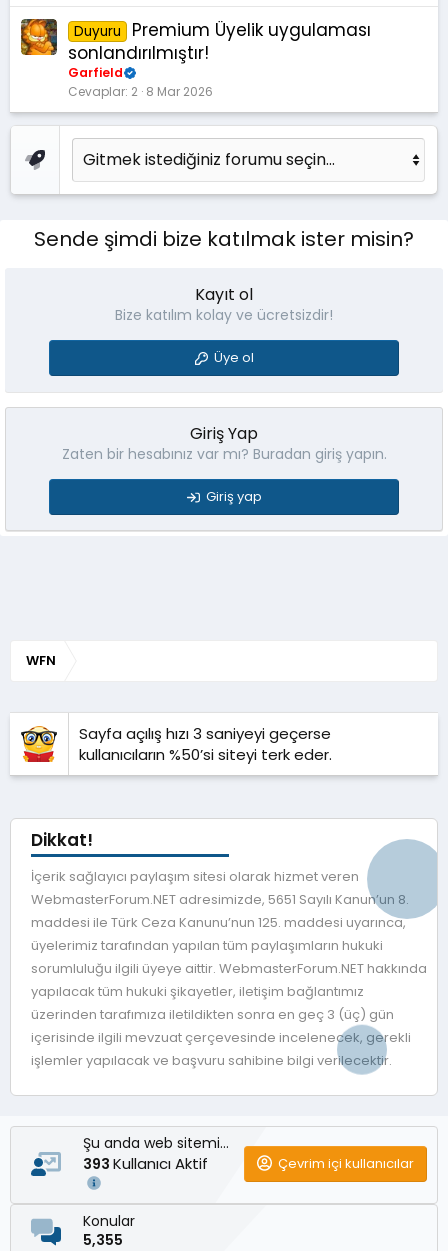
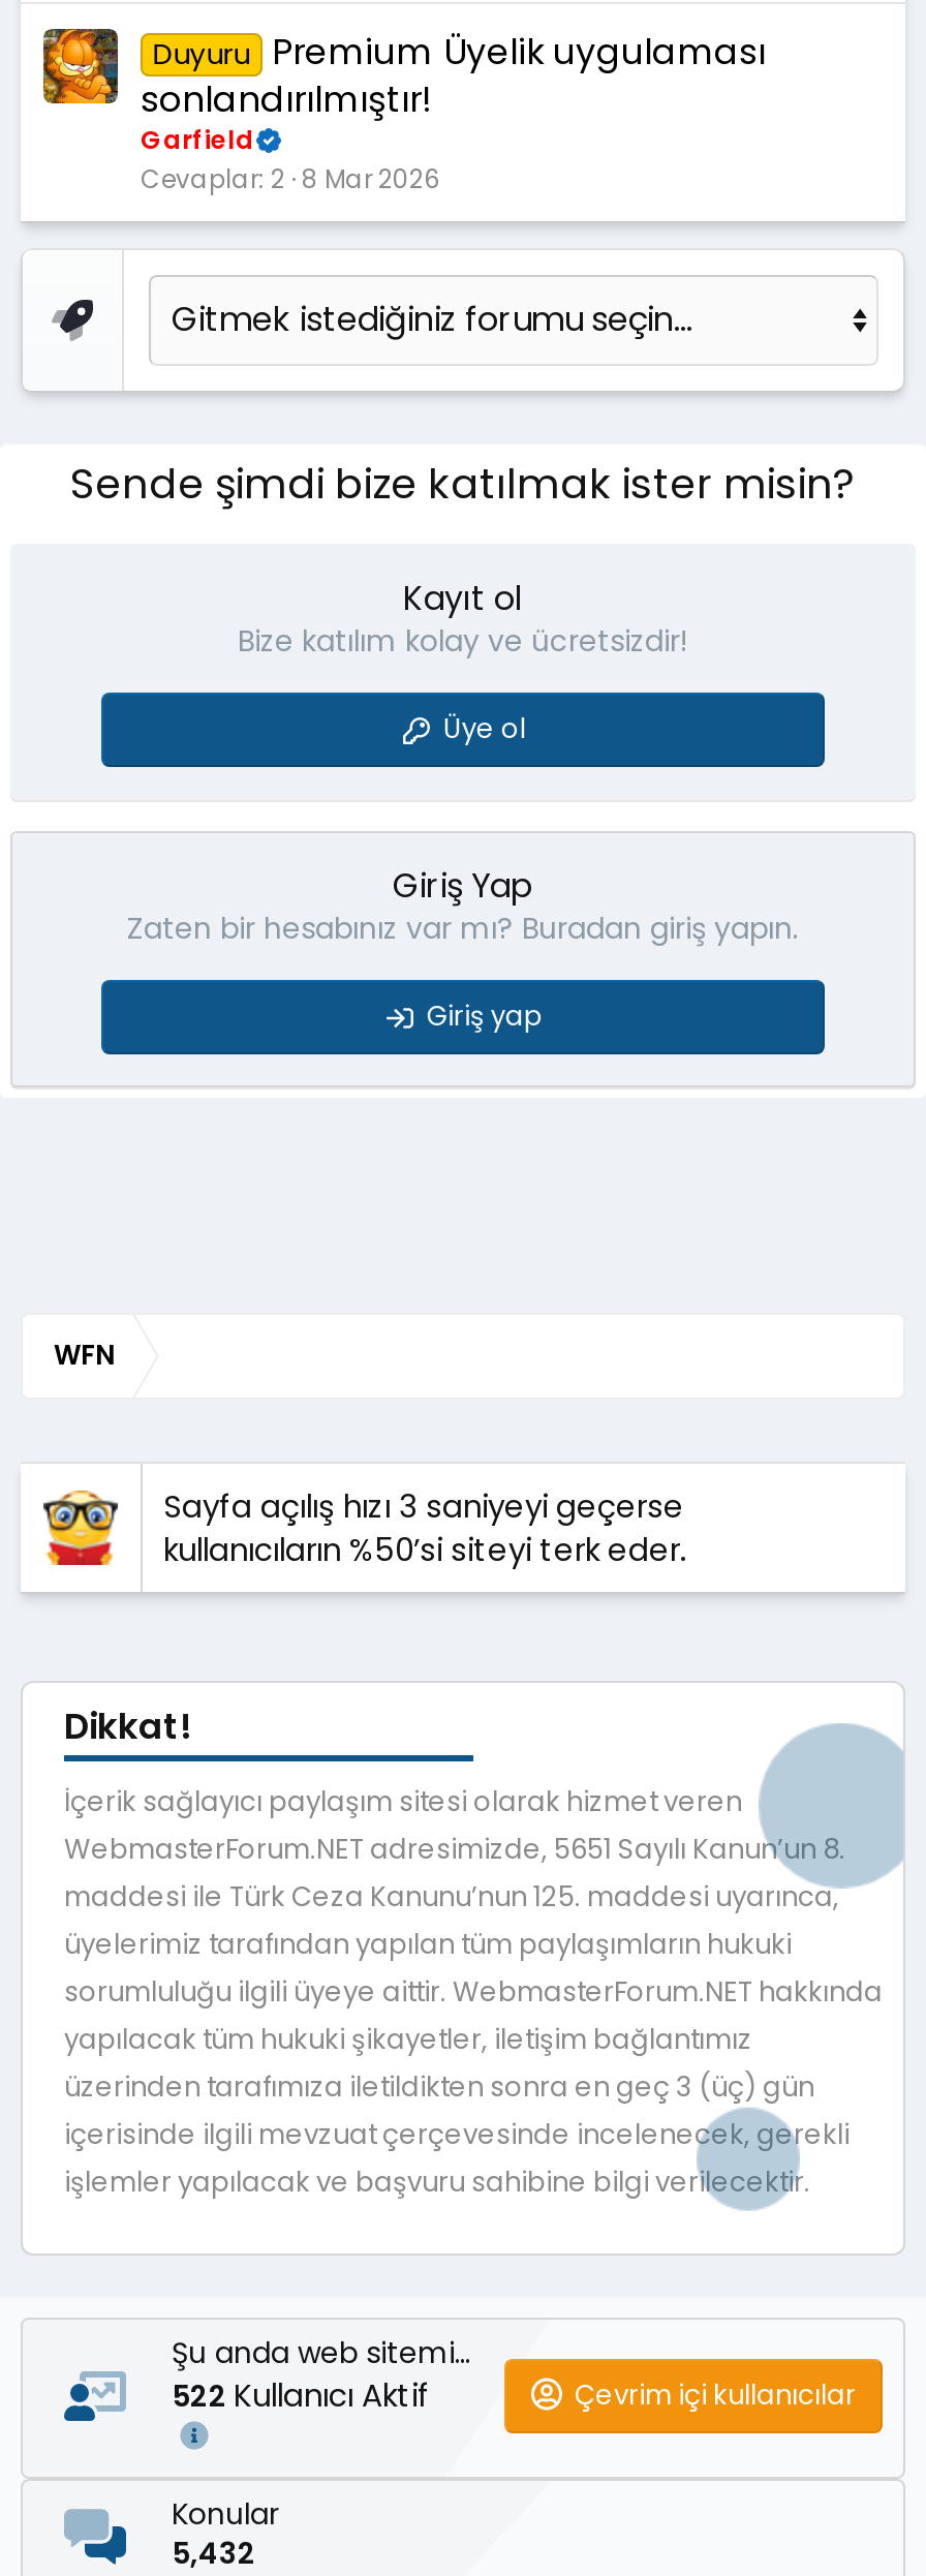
[83,1153,212,1174] 393 Kullanıcı Aktif -> [172,2373,438,2417] 522 Kullanıcı Aktif
[83,1230,123,1250] 5,355 -> [172,2534,256,2575] 5,432

